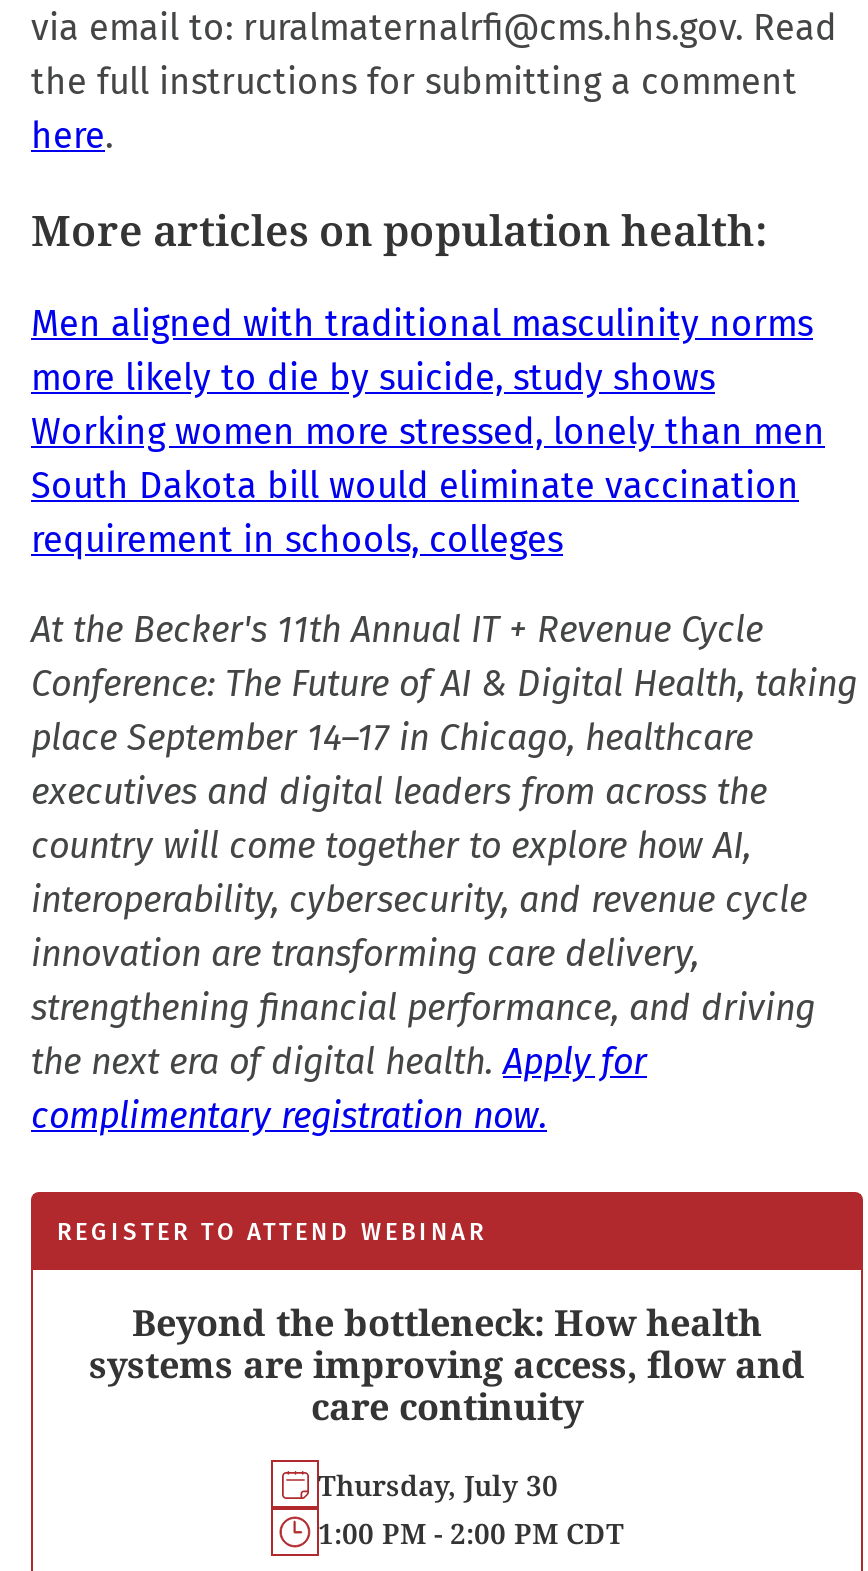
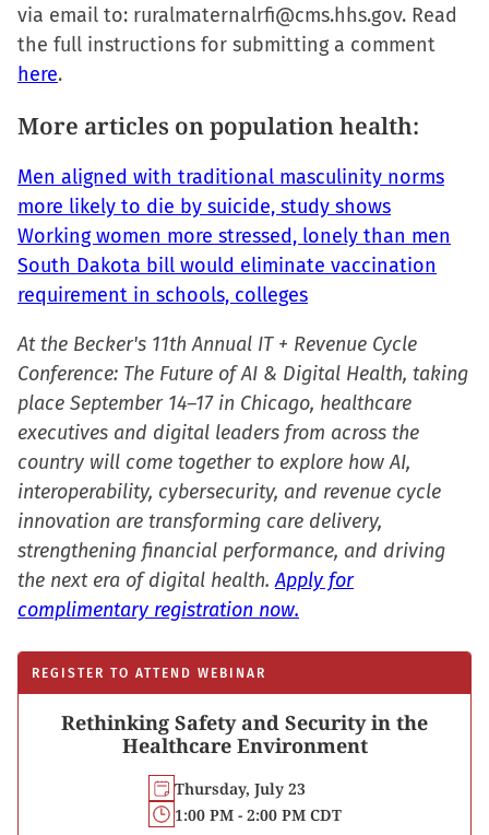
[89,1298,805,1430] Beyond the bottleneck: How health | systems are improving access, flow and | care continuity -> [61,709,428,758] Rethinking Safety and Security in the | Healthcare Environment
[318,1465,558,1503] Thursday, July 30 -> [174,778,305,798] Thursday, July 23

